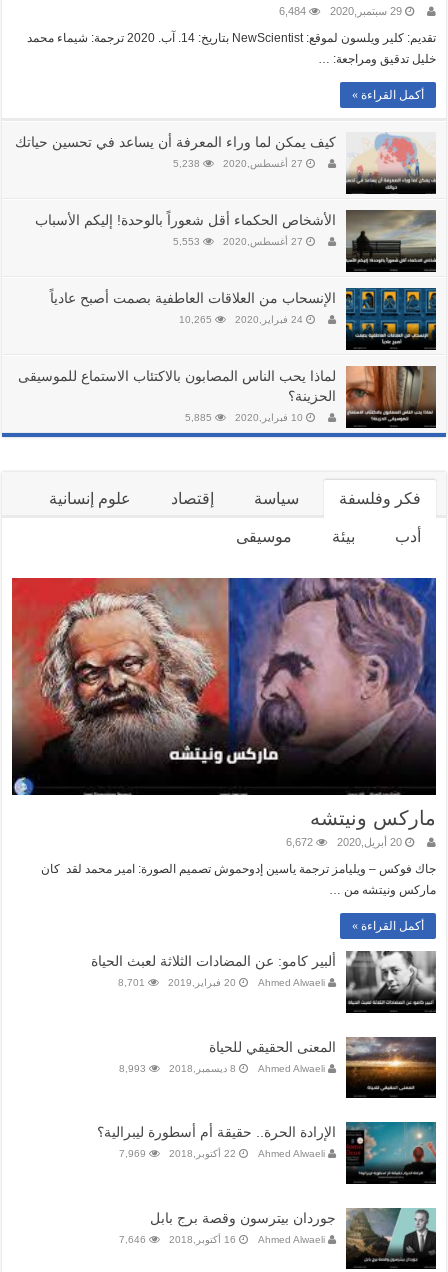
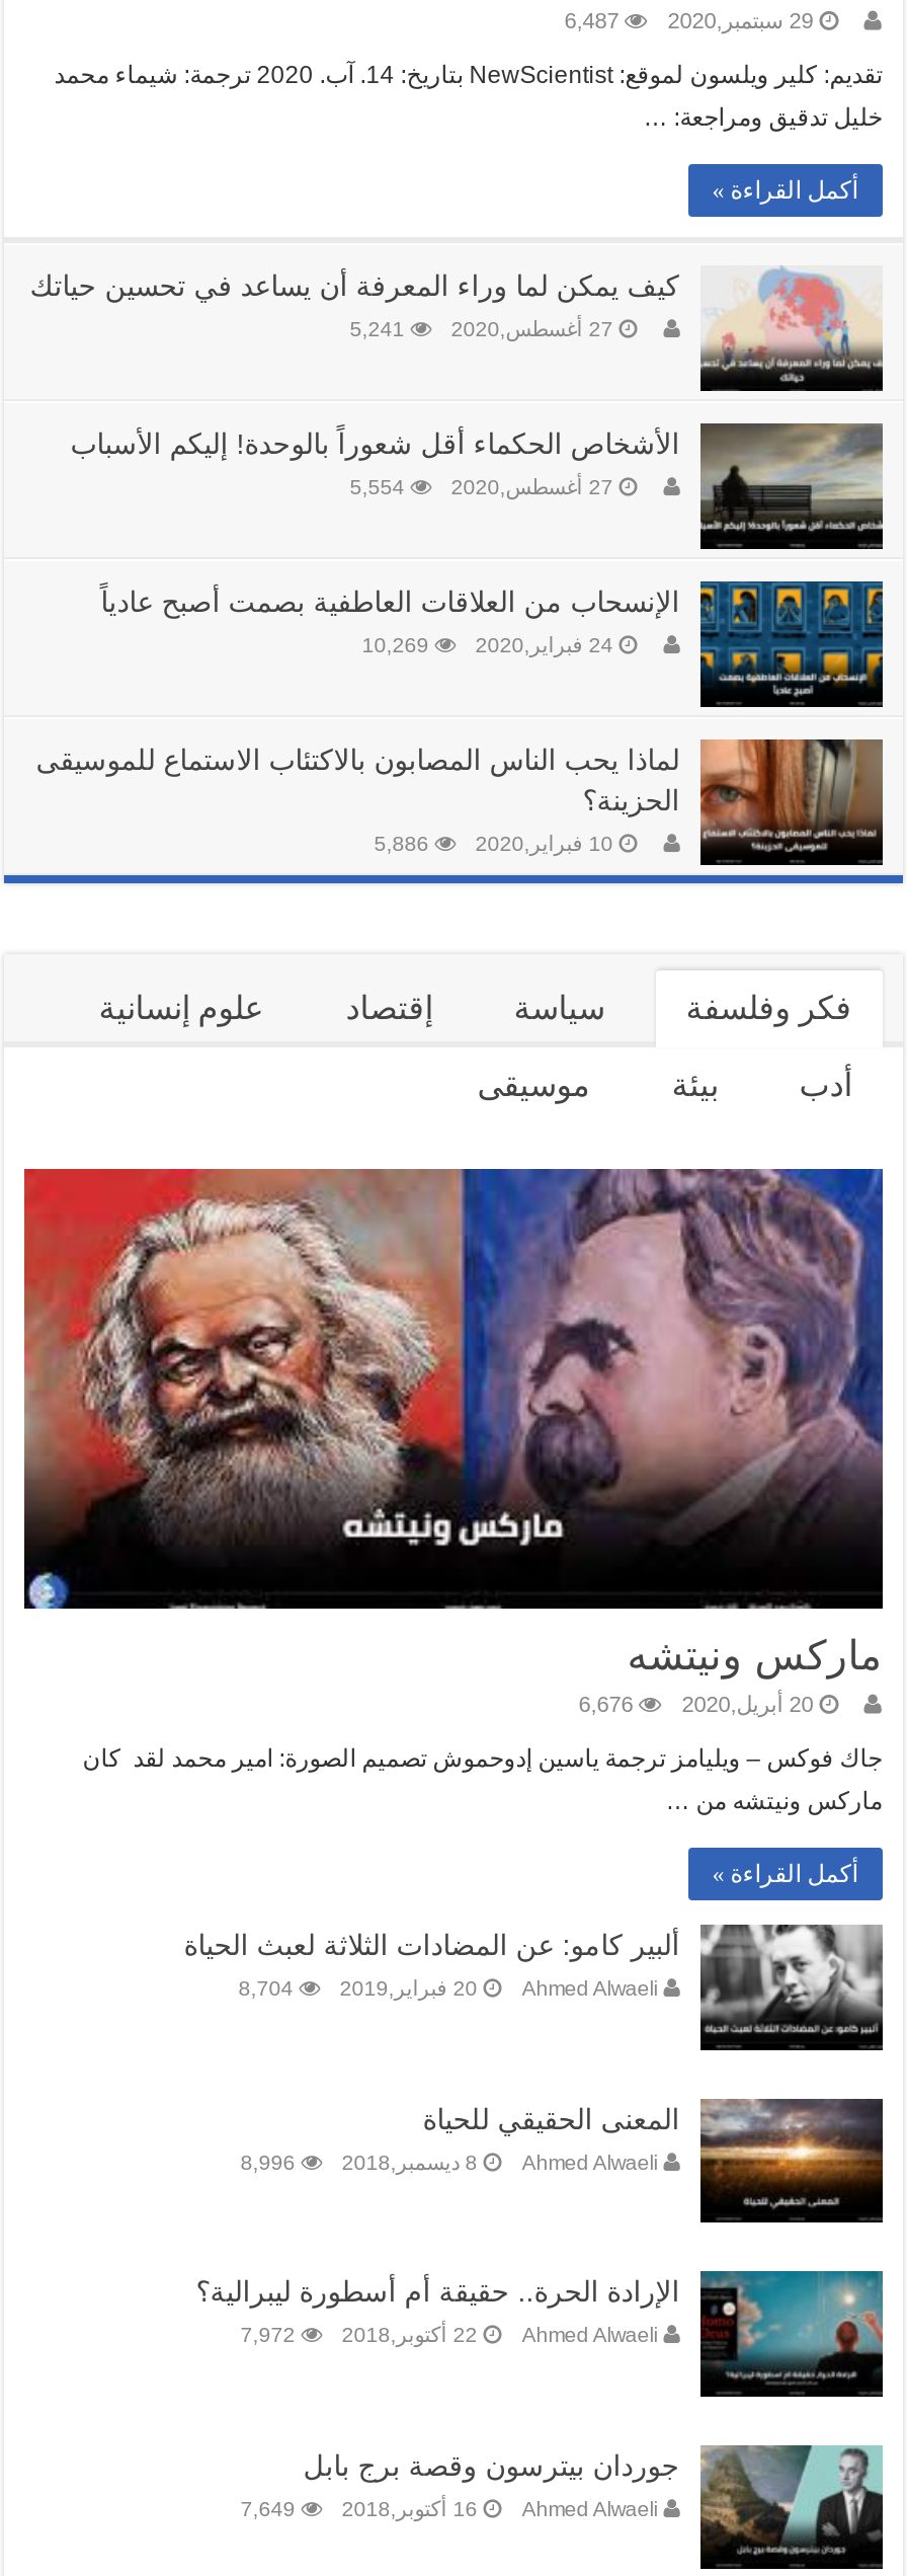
[279,5,306,17] 6,484 -> [564,9,619,33] 6,487
[173,158,200,169] 5,238 -> [350,318,405,341] 5,241
[173,236,200,247] 5,553 -> [350,477,405,499] 5,554
[179,314,212,325] 10,265 -> [362,635,429,657] 10,269
[185,412,212,423] 5,885 -> [374,833,429,855] 5,886
[286,836,313,848] 6,672 -> [579,1692,633,1717] 6,676
[118,977,145,988] 8,701 -> [238,1978,293,2000] 8,704
[119,1063,146,1074] 8,993 -> [241,2151,295,2173] 8,996
[119,1148,146,1159] 7,969 -> [241,2324,295,2346] 7,972
[119,1233,146,1244] 7,646 -> [241,2497,295,2519] 7,649

